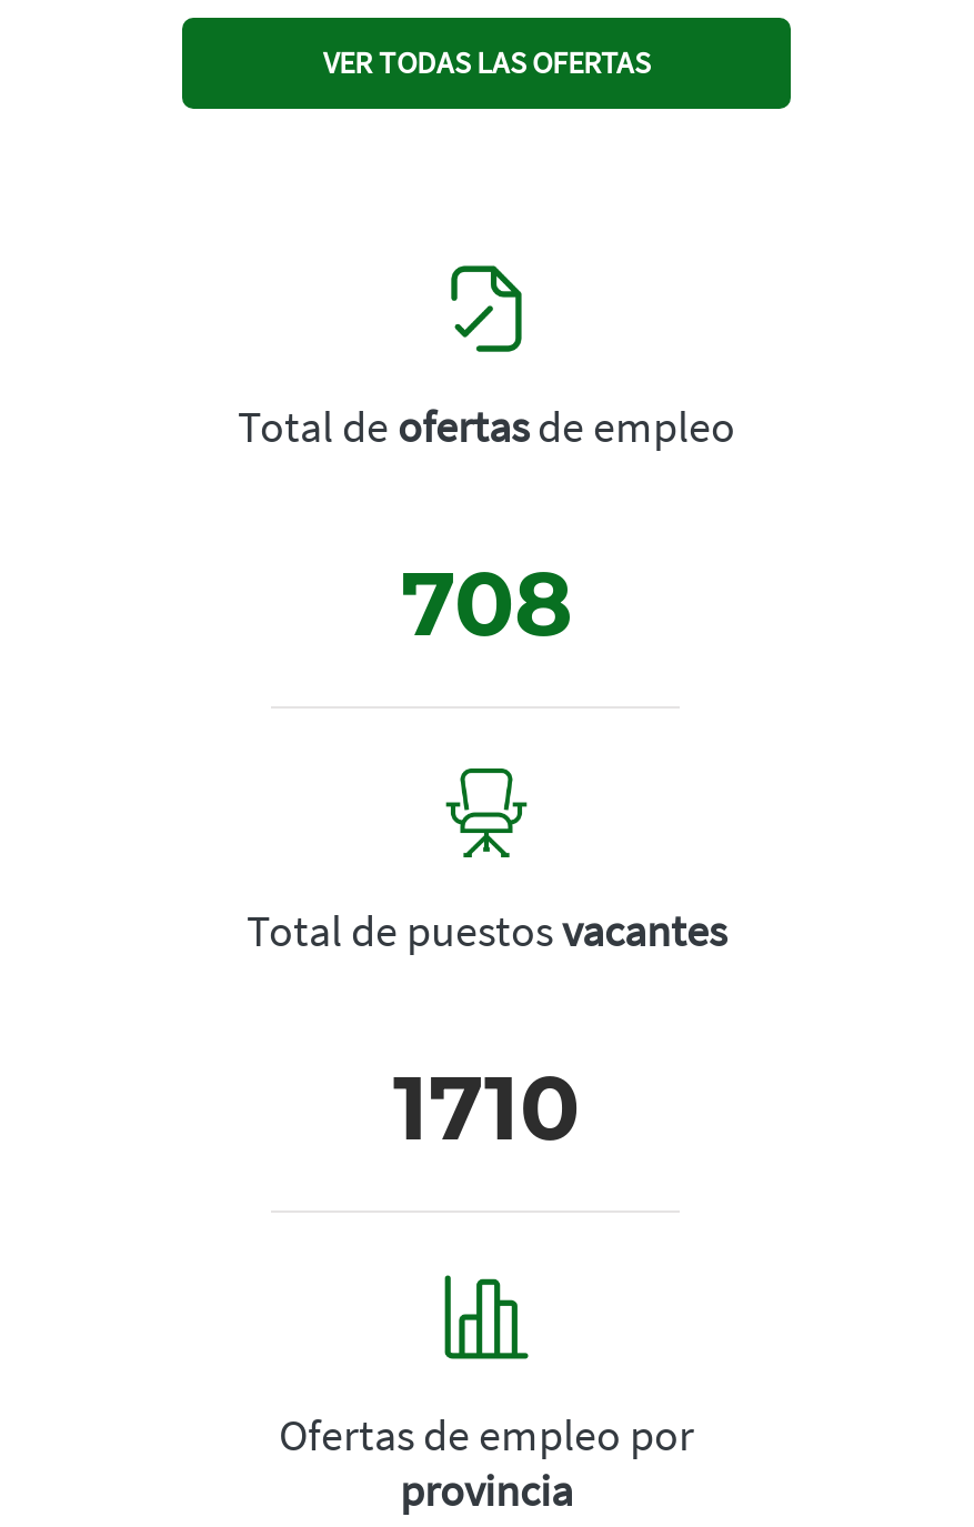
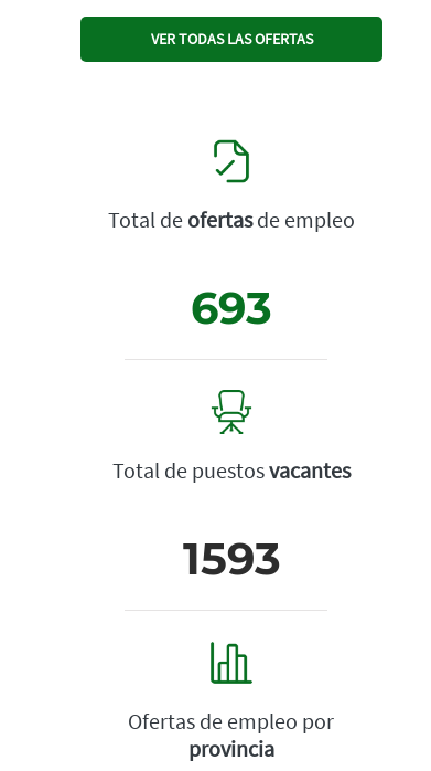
[401,549,572,658] 708 -> [191,281,272,335] 693
[393,1053,580,1162] 1710 -> [182,532,281,586] 1593

